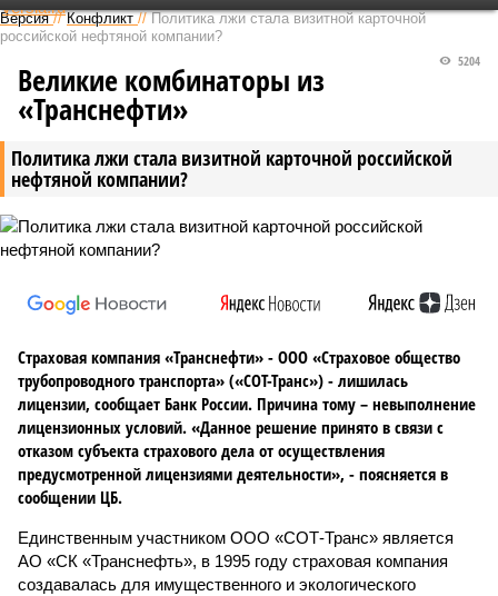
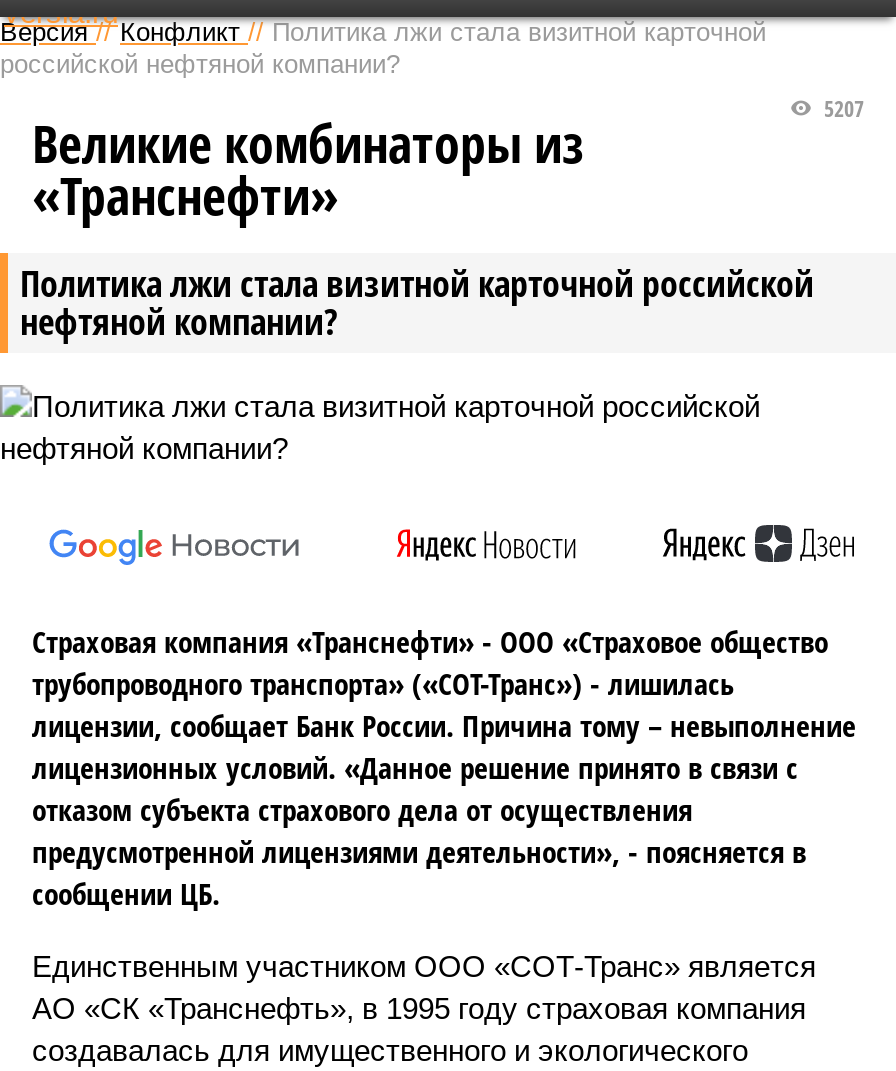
[455,52,480,69] 5204 -> [818,93,864,123] 5207

